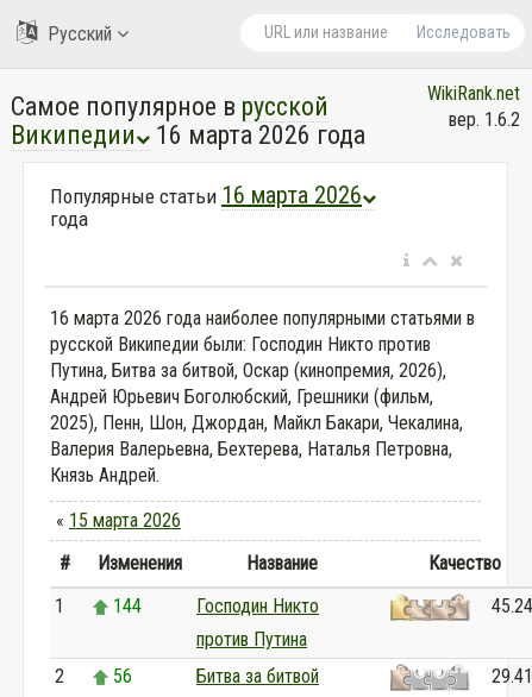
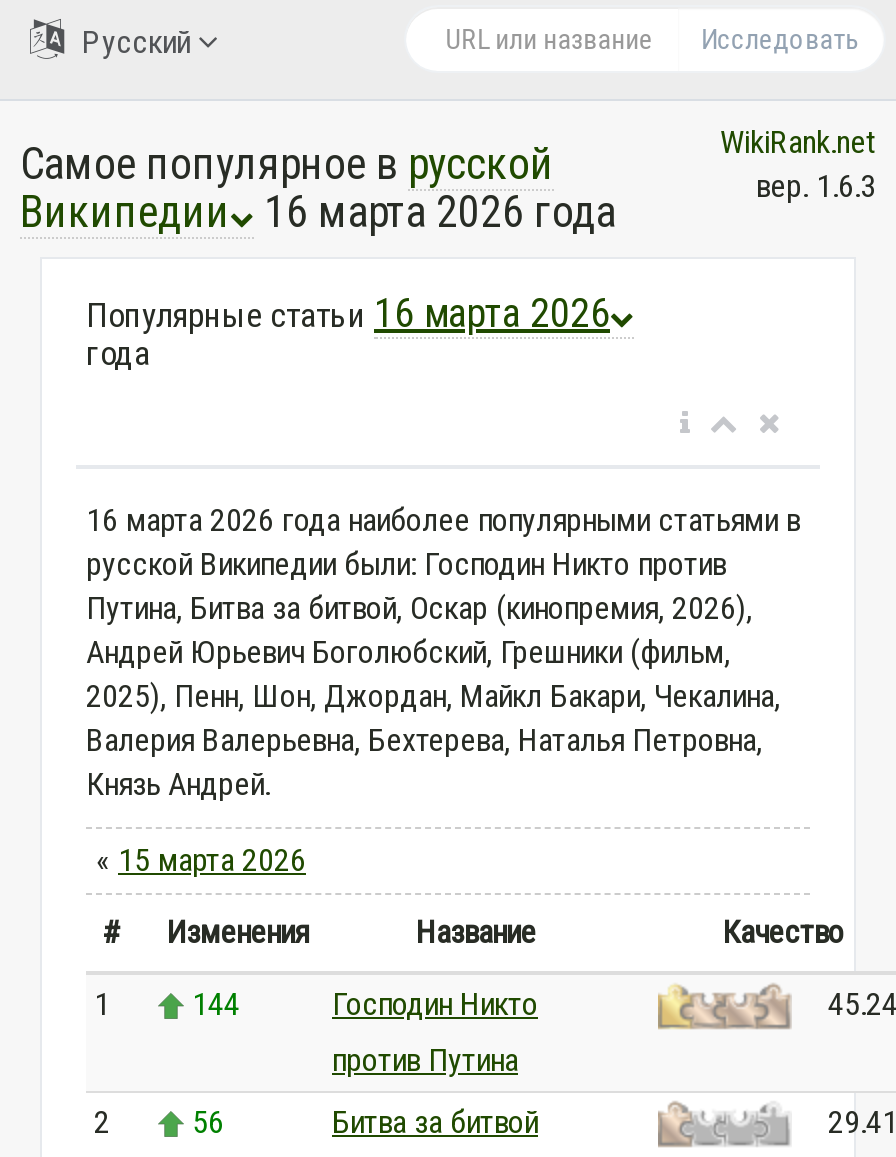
[449,108,520,131] вер. 1.6.2 -> [756,167,876,205] вер. 1.6.3

